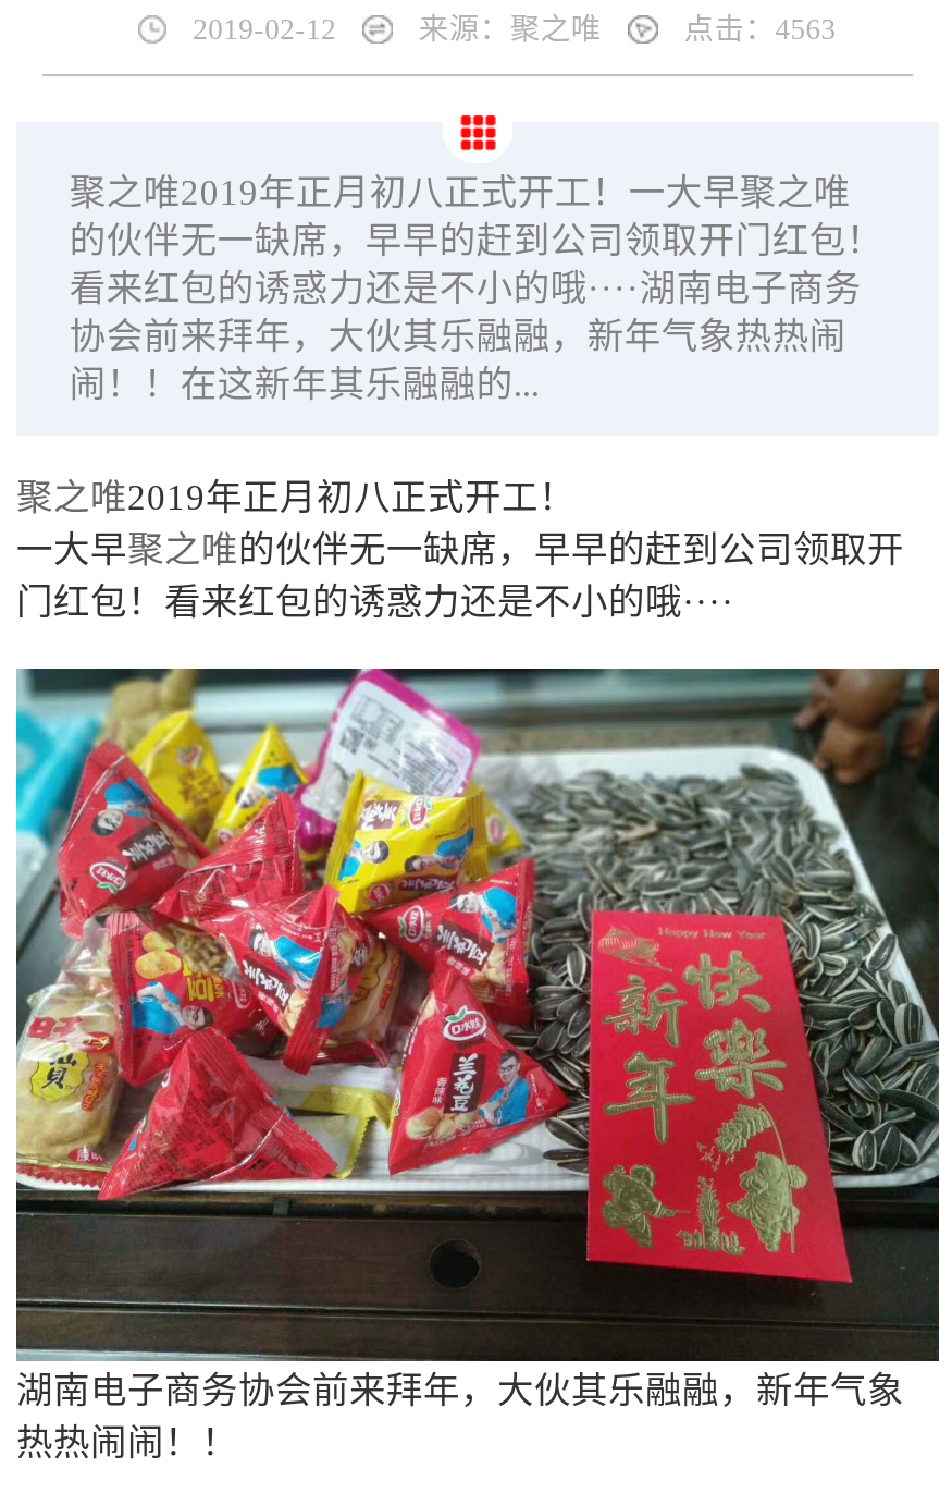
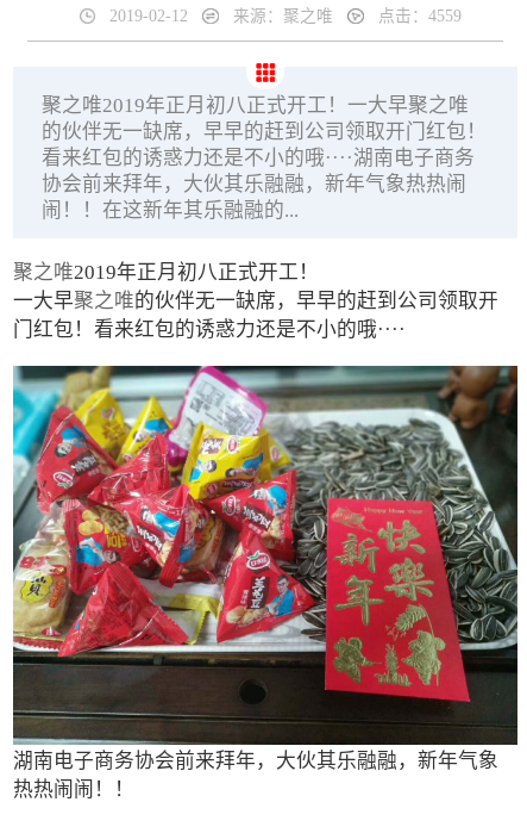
[684,14,836,47] 点击：4563 -> [378,8,461,26] 点击：4559

